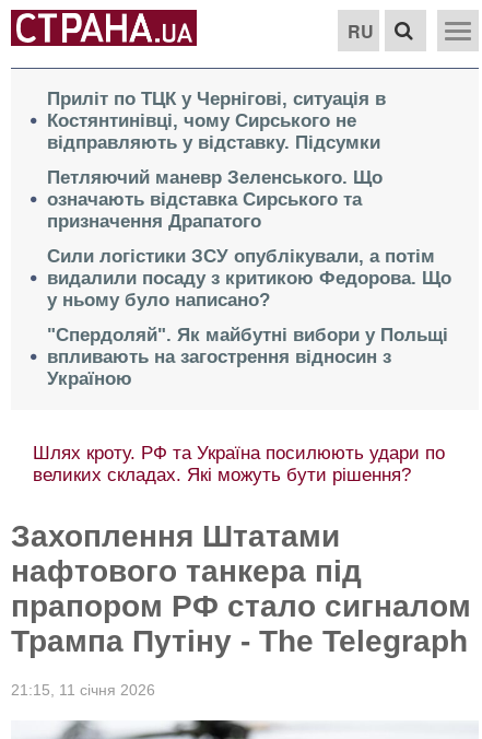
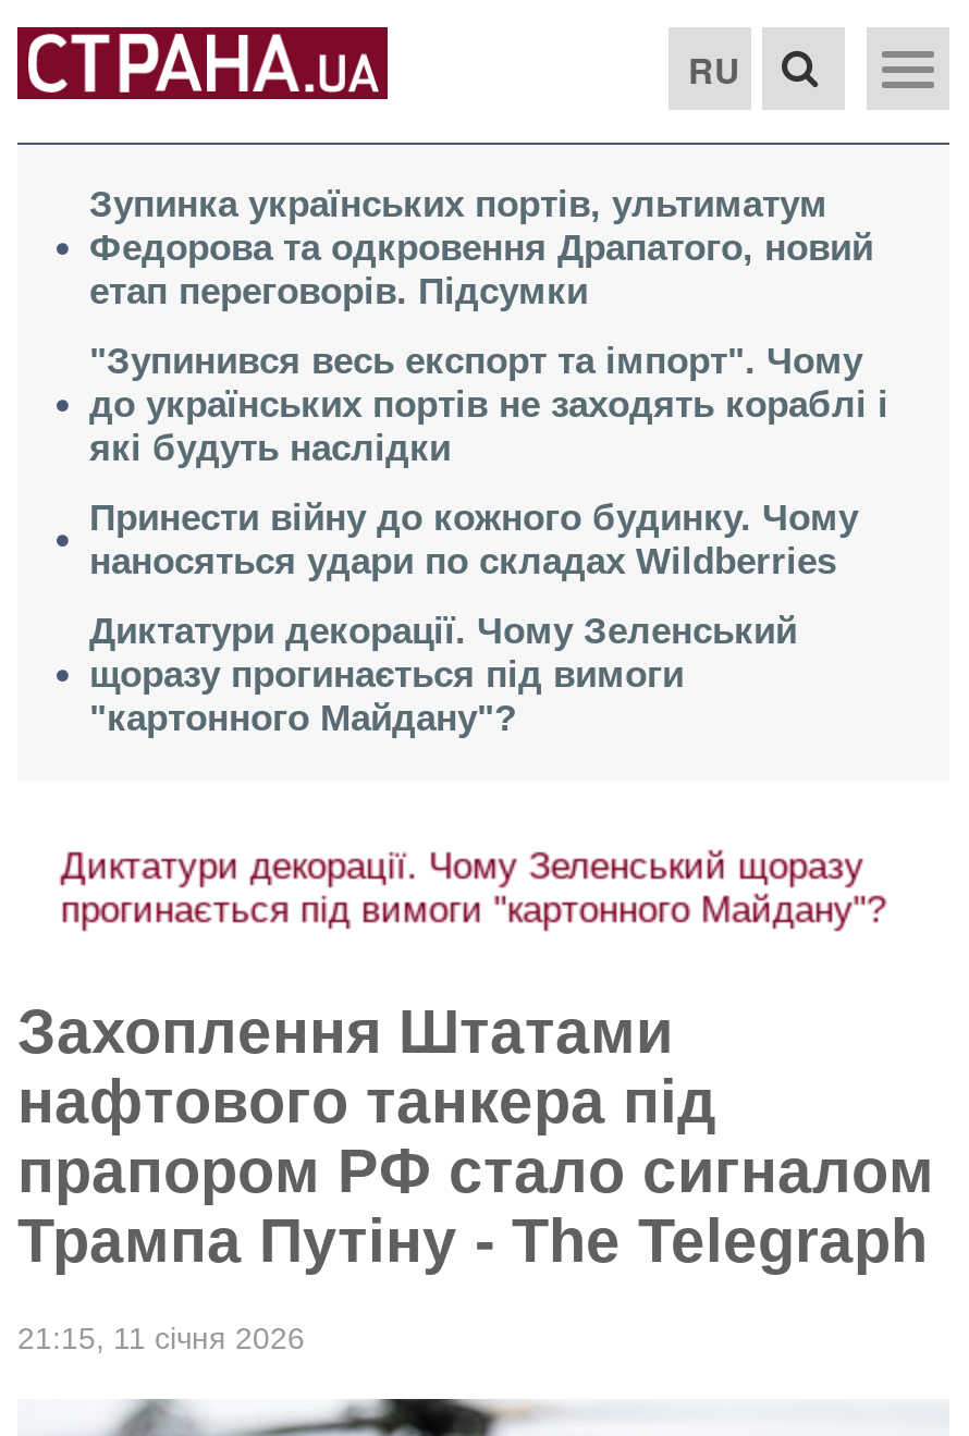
[47,89,386,153] Приліт по ТЦК у Чернігові, ситуація в | Костянтинівці, чому Сирського не | відправляють у відставку. Підсумки -> [89,184,873,312] Зупинка українських портів, ультиматум | Федорова та одкровення Драпатого, новий | етап переговорів. Підсумки
[47,167,383,232] Петляючий маневр Зеленського. Що | означають відставка Сирського та | призначення Драпатого -> [89,341,888,469] "Зупинився весь експорт та імпорт". Чому | до українських портів не заходять кораблі і | які будуть наслідки
[47,246,451,310] Сили логістики ЗСУ опублікували, а потім | видалили посаду з критикою Федорова. Що | у ньому було написано? -> [89,498,858,582] Принести війну до кожного будинку. Чому | наносяться удари по складах Wildberries
[47,325,448,389] "Спердоляй". Як майбутні вибори у Польщі | впливають на загострення відносин з | Україною -> [89,611,797,739] Диктатури декорації. Чому Зеленський | щоразу прогинається під вимоги | "картонного Майдану"?
[32,443,444,485] Шлях кроту. РФ та Україна посилюють удари по | великих складах. Які можуть бути рішення? -> [60,846,885,931] Диктатури декорації. Чому Зеленський щоразу | прогинається під вимоги "картонного Майдану"?

